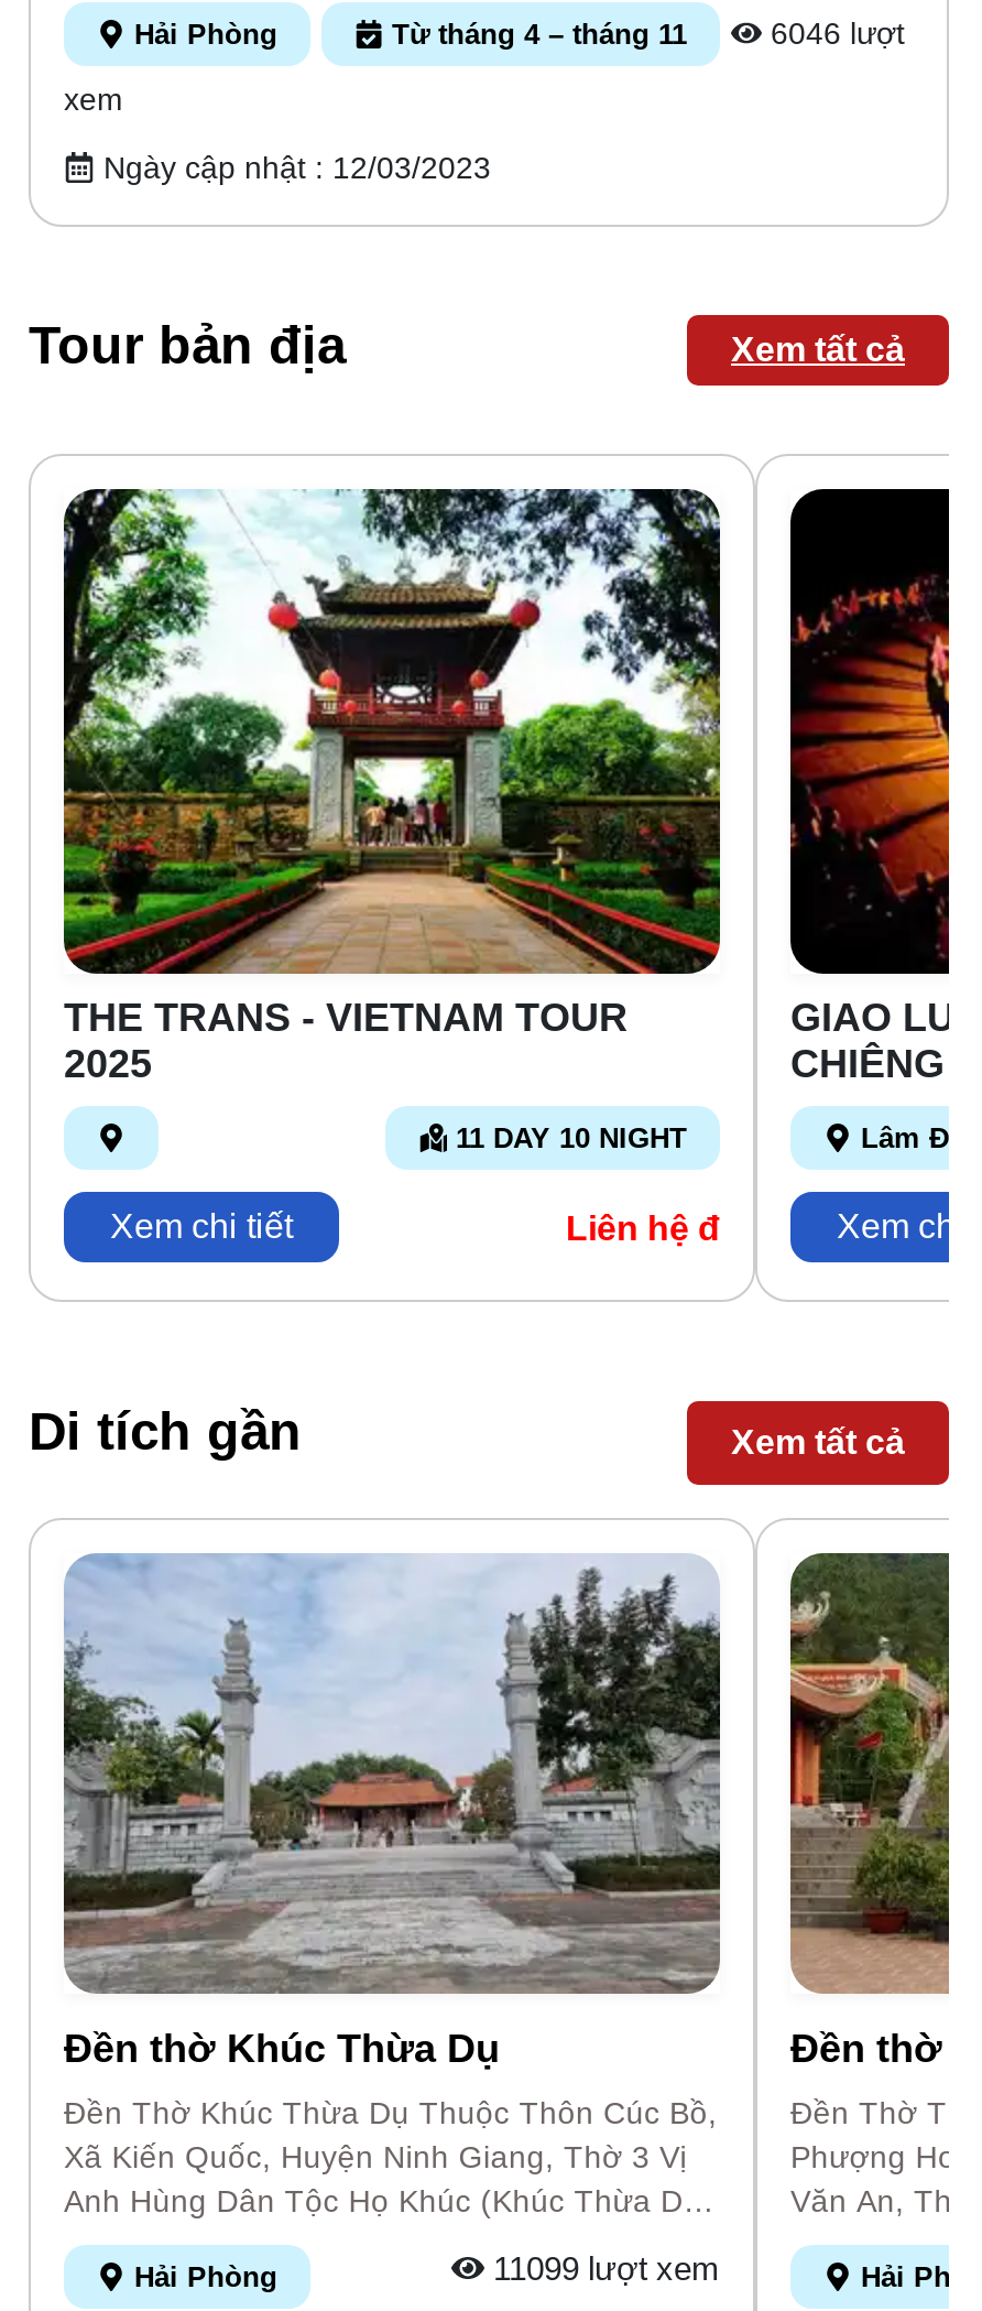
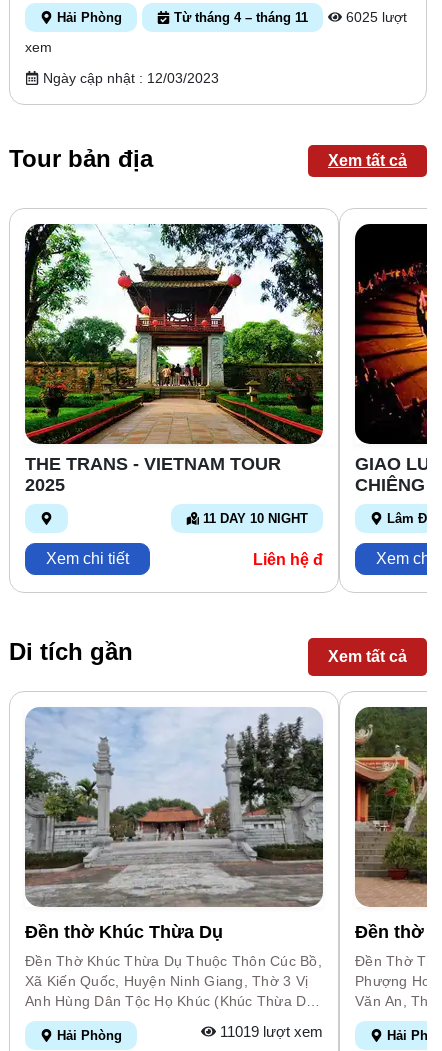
[762,15,905,51] 6046 lượt -> [342,9,407,25] 6025 lượt
[484,2249,720,2287] 11099 lượt xem -> [216,1023,323,1040] 11019 lượt xem

